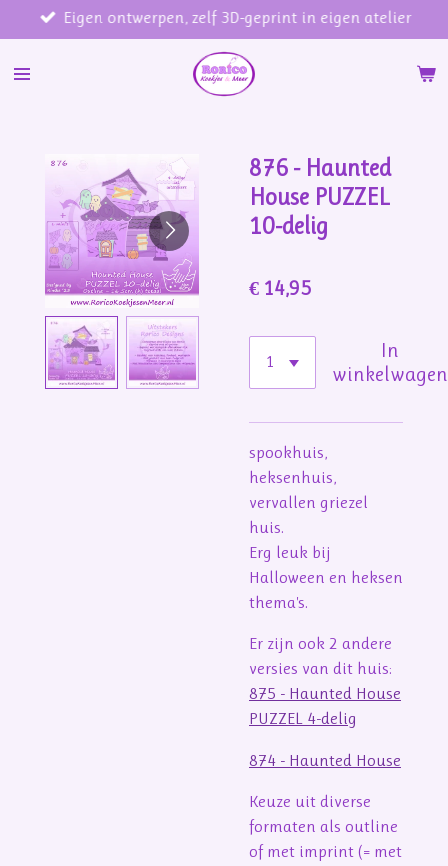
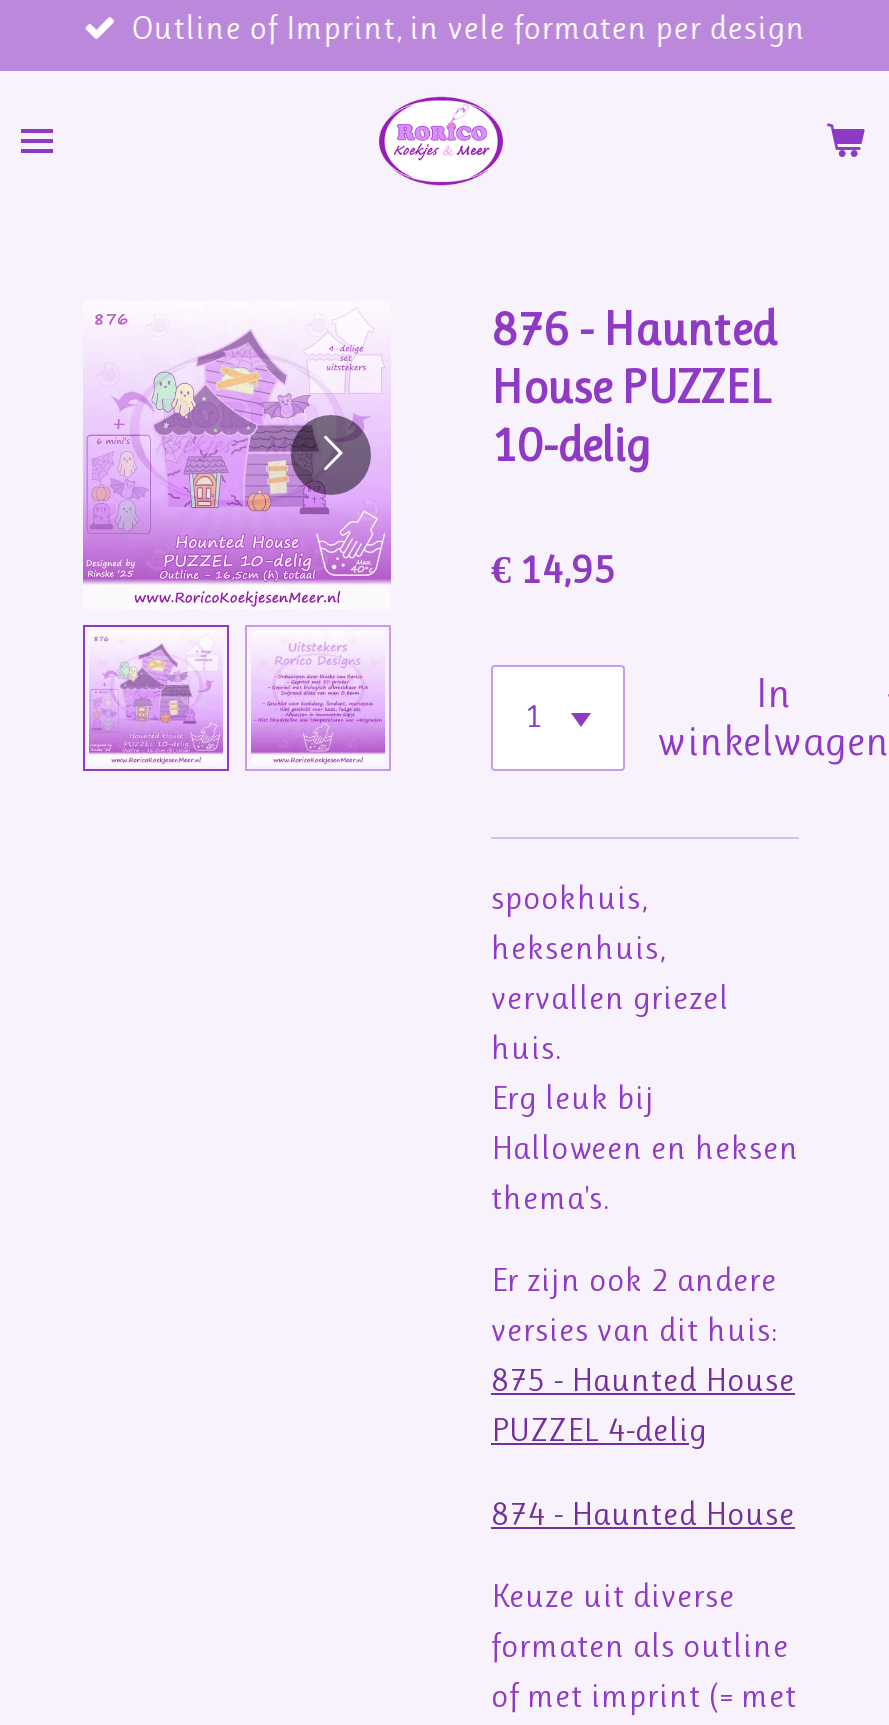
[64,8,412,27] Eigen ontwerpen, zelf 3D-geprint in eigen atelier -> [131,10,805,48] Outline of Imprint, in vele formaten per design

